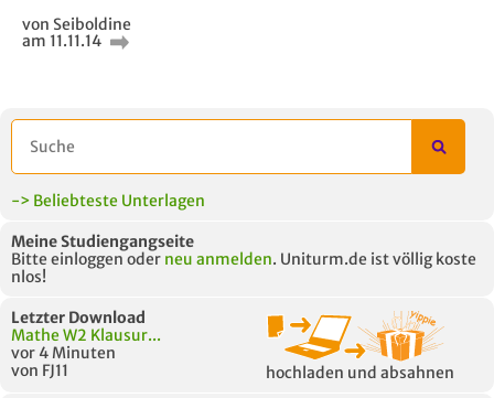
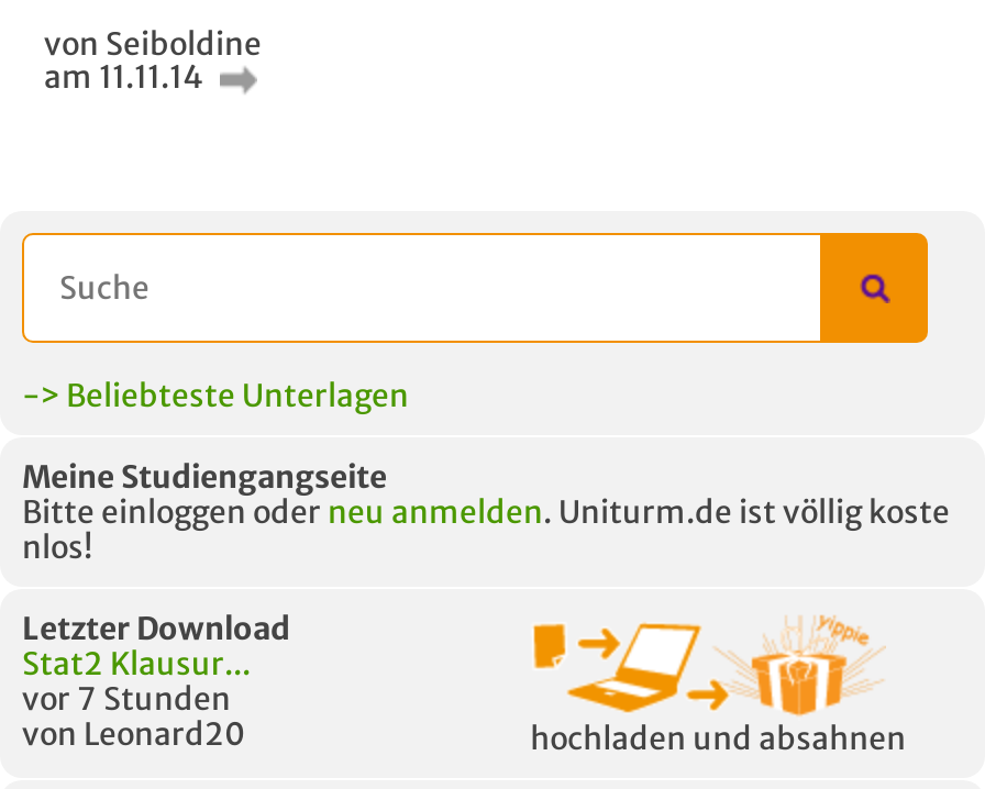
[11,325,161,380] Mathe W2 Klausur... | vor 4 Minuten | von FJ11 -> [22,644,251,754] Stat2 Klausur... | vor 7 Stunden | von Leonard20

